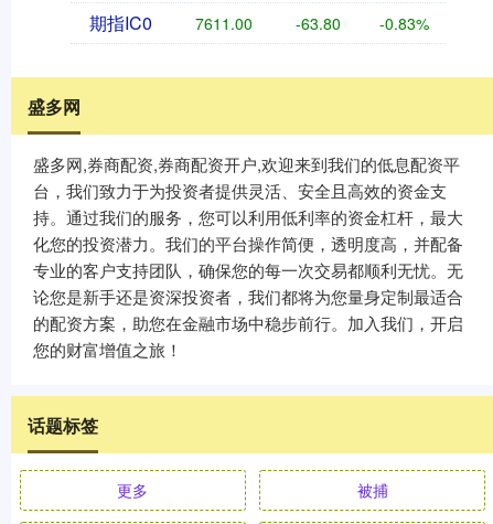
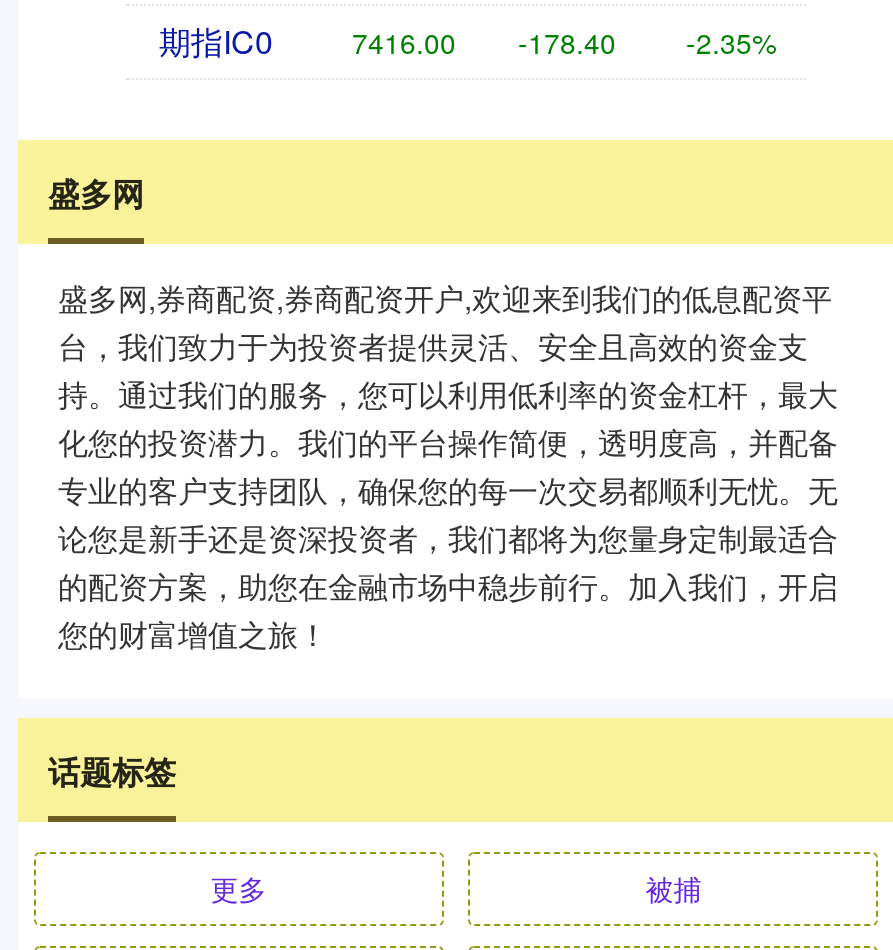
[195,12,253,34] 7611.00 -> [352,22,456,62] 7416.00
[296,12,341,34] -63.80 -> [518,22,616,62] -178.40
[379,12,429,34] -0.83% -> [686,22,776,62] -2.35%

